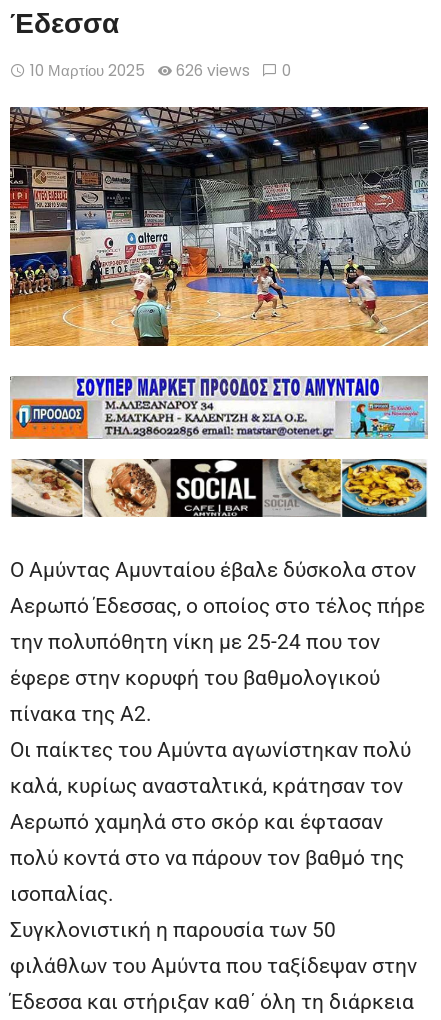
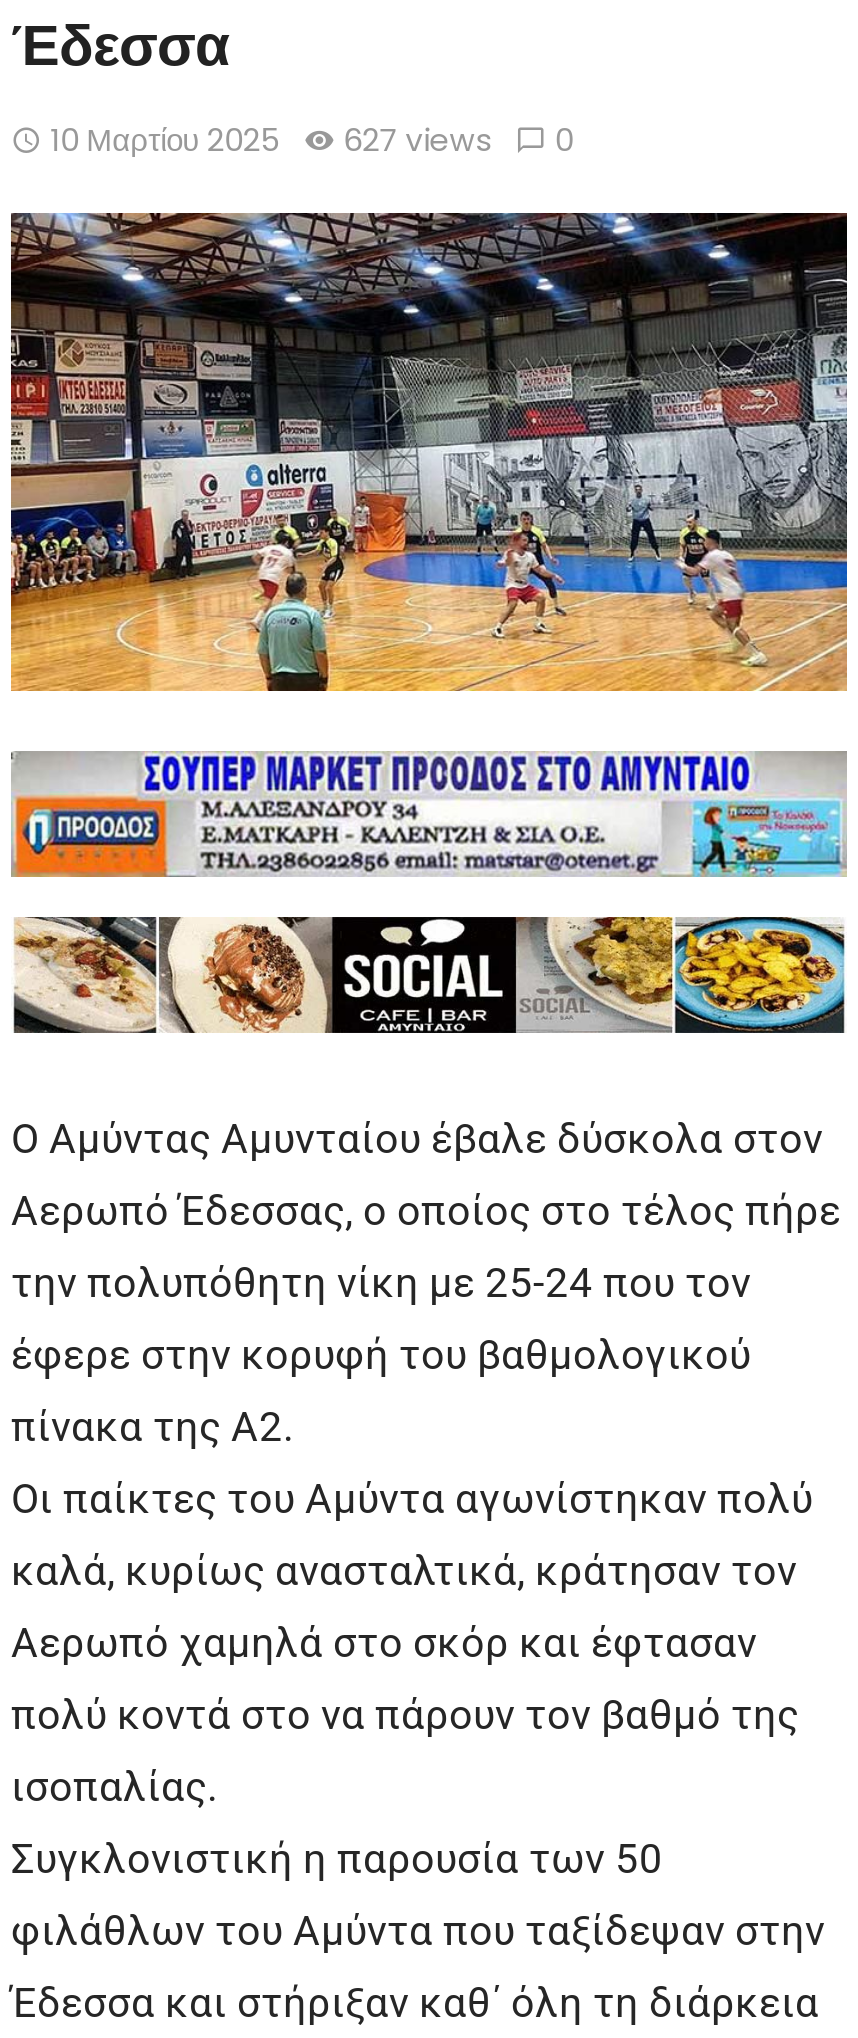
[30,60,291,81] 10 Μαρτίου 2025 626 views 0 -> [50,119,573,161] 10 Μαρτίου 2025 627 views 0

